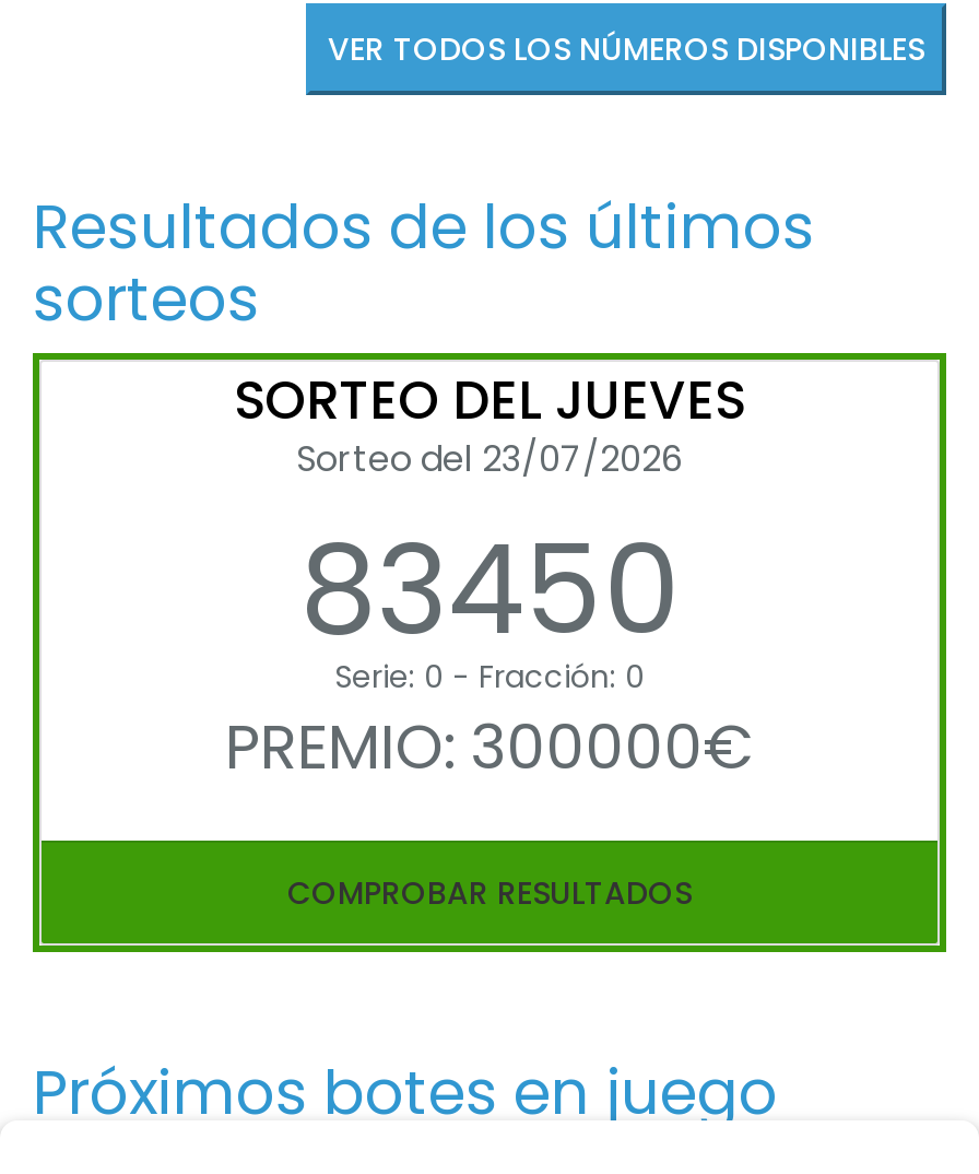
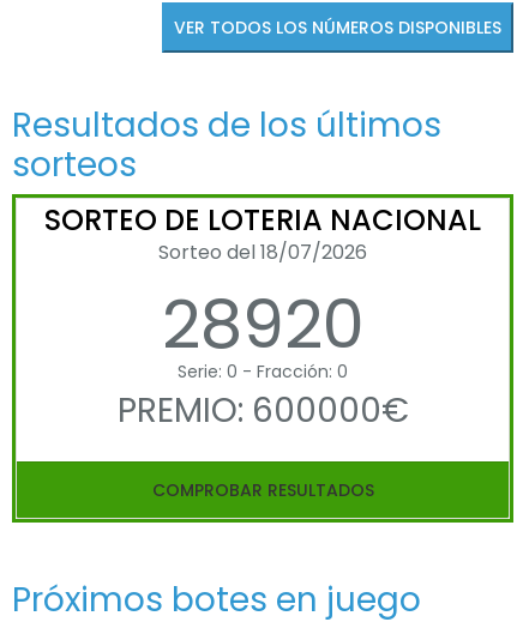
[234,365,745,677] SORTEO DEL JUEVES | Sorteo del 23/07/2026 | 83450 -> [44,201,481,372] SORTEO DE LOTERIA NACIONAL | Sorteo del 18/07/2026 | 28920
[225,706,754,791] PREMIO: 300000€ -> [117,387,408,434] PREMIO: 600000€

